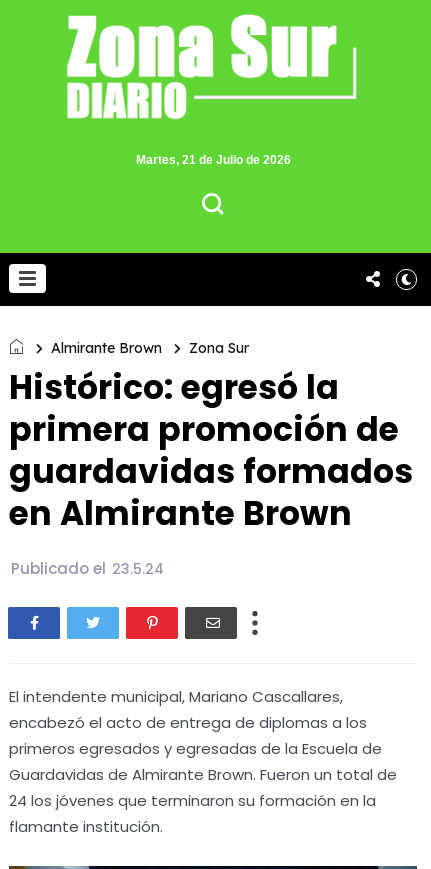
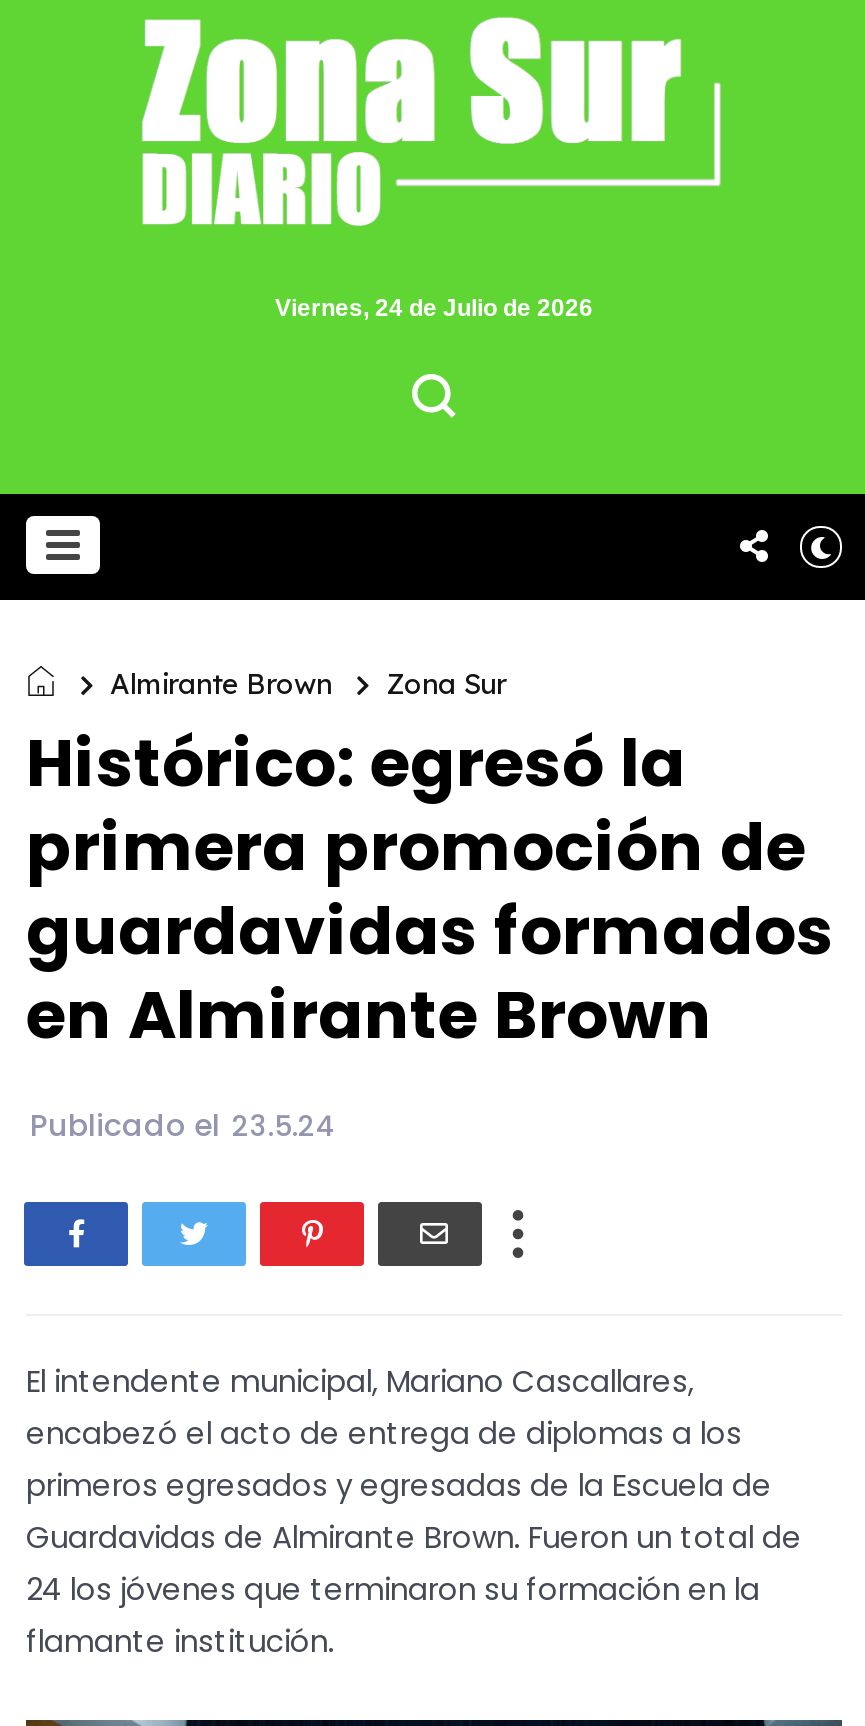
[135,153,290,167] Martes, 21 de Julio de 2026 -> [275,294,593,322] Viernes, 24 de Julio de 2026

